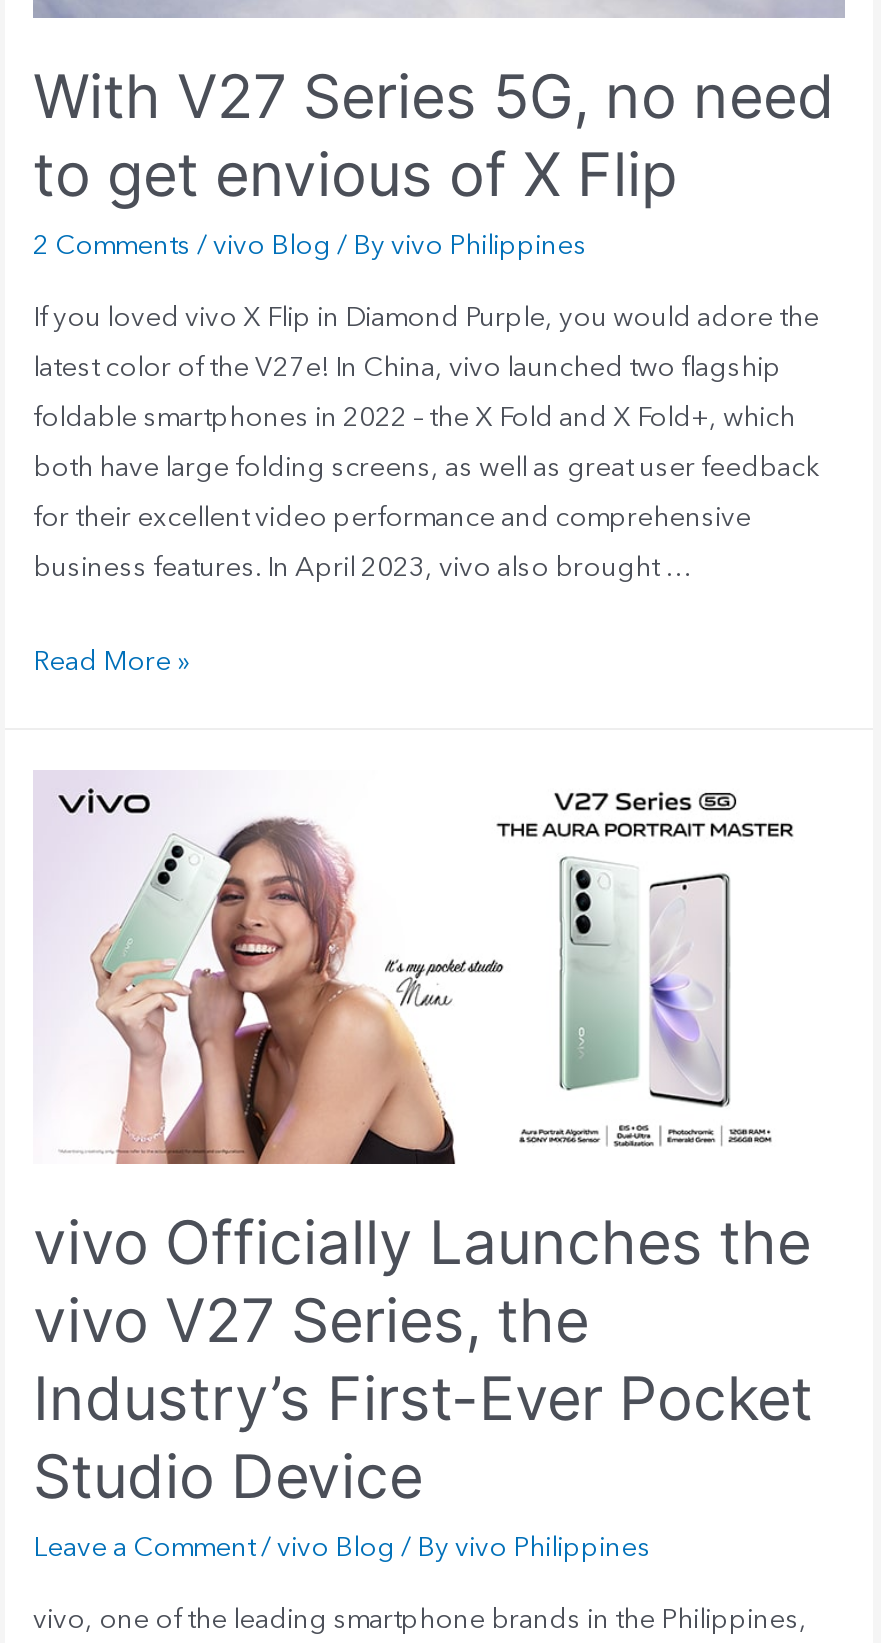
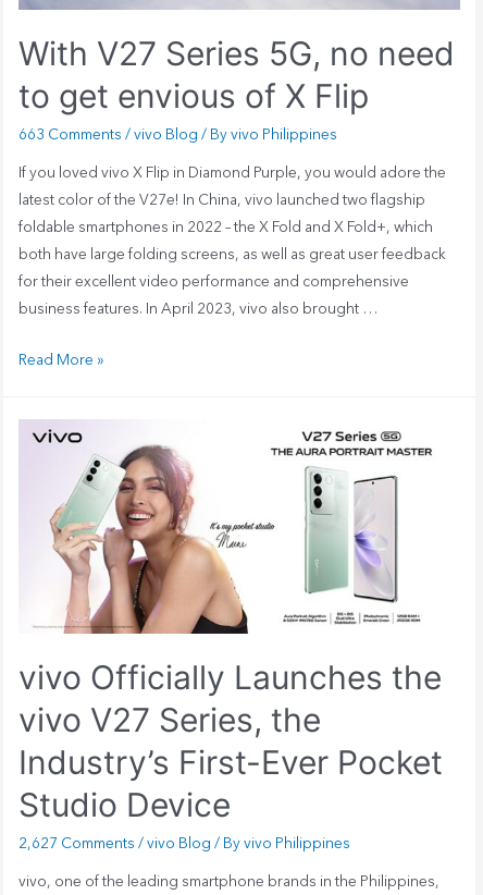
[33,227,587,265] 2 Comments /vivo Blog / By vivo Philippines -> [18,124,337,144] 663 Comments /vivo Blog / By vivo Philippines
[33,1529,651,1567] Leave a Comment /vivo Blog / By vivo Philippines -> [18,832,350,853] 2,627 Comments /vivo Blog / By vivo Philippines

